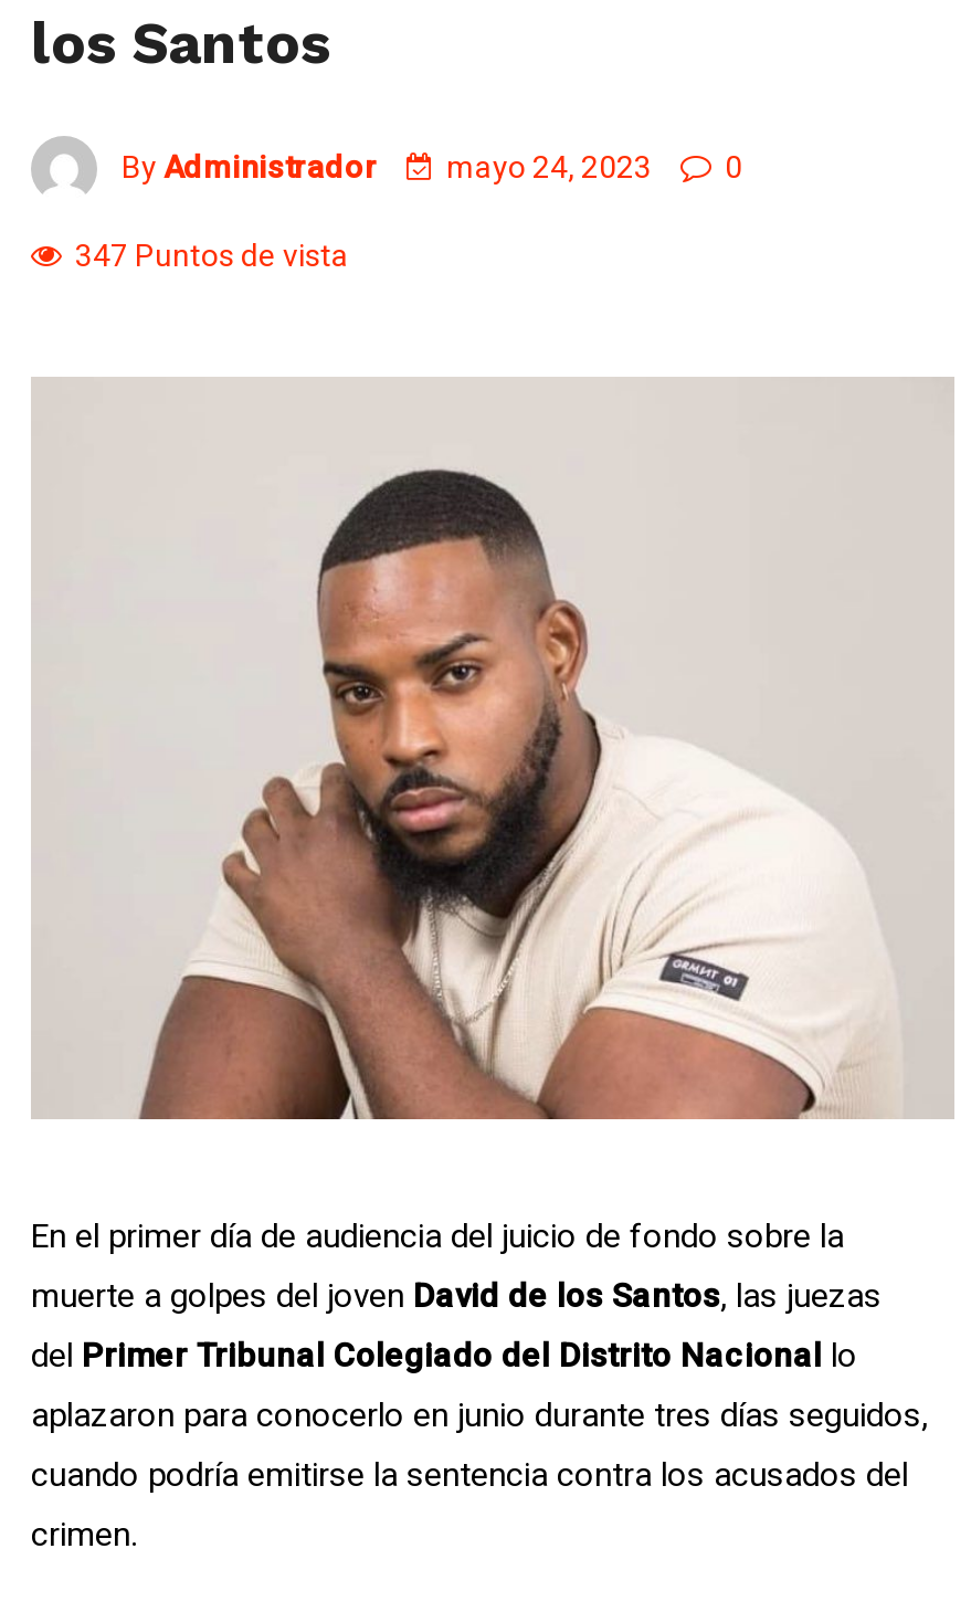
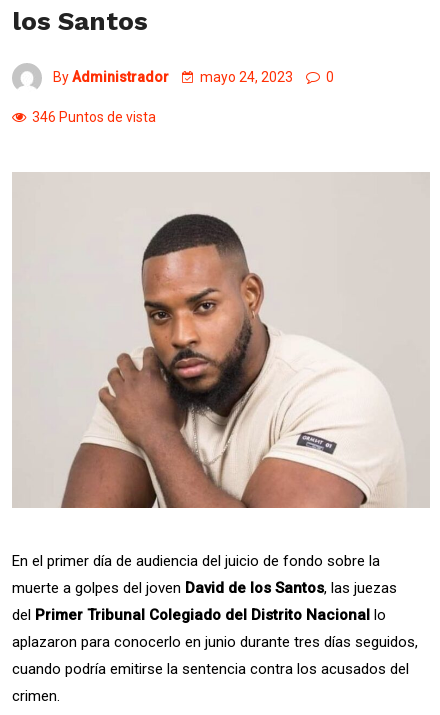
[68,238,349,273] 347 Puntos de vista -> [29,109,156,125] 346 Puntos de vista

